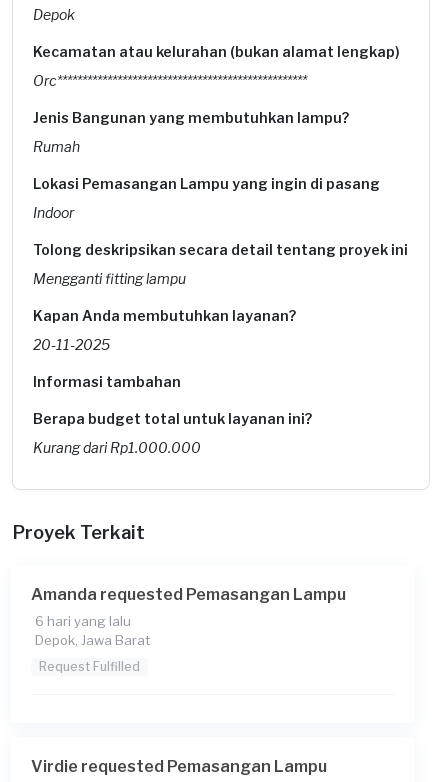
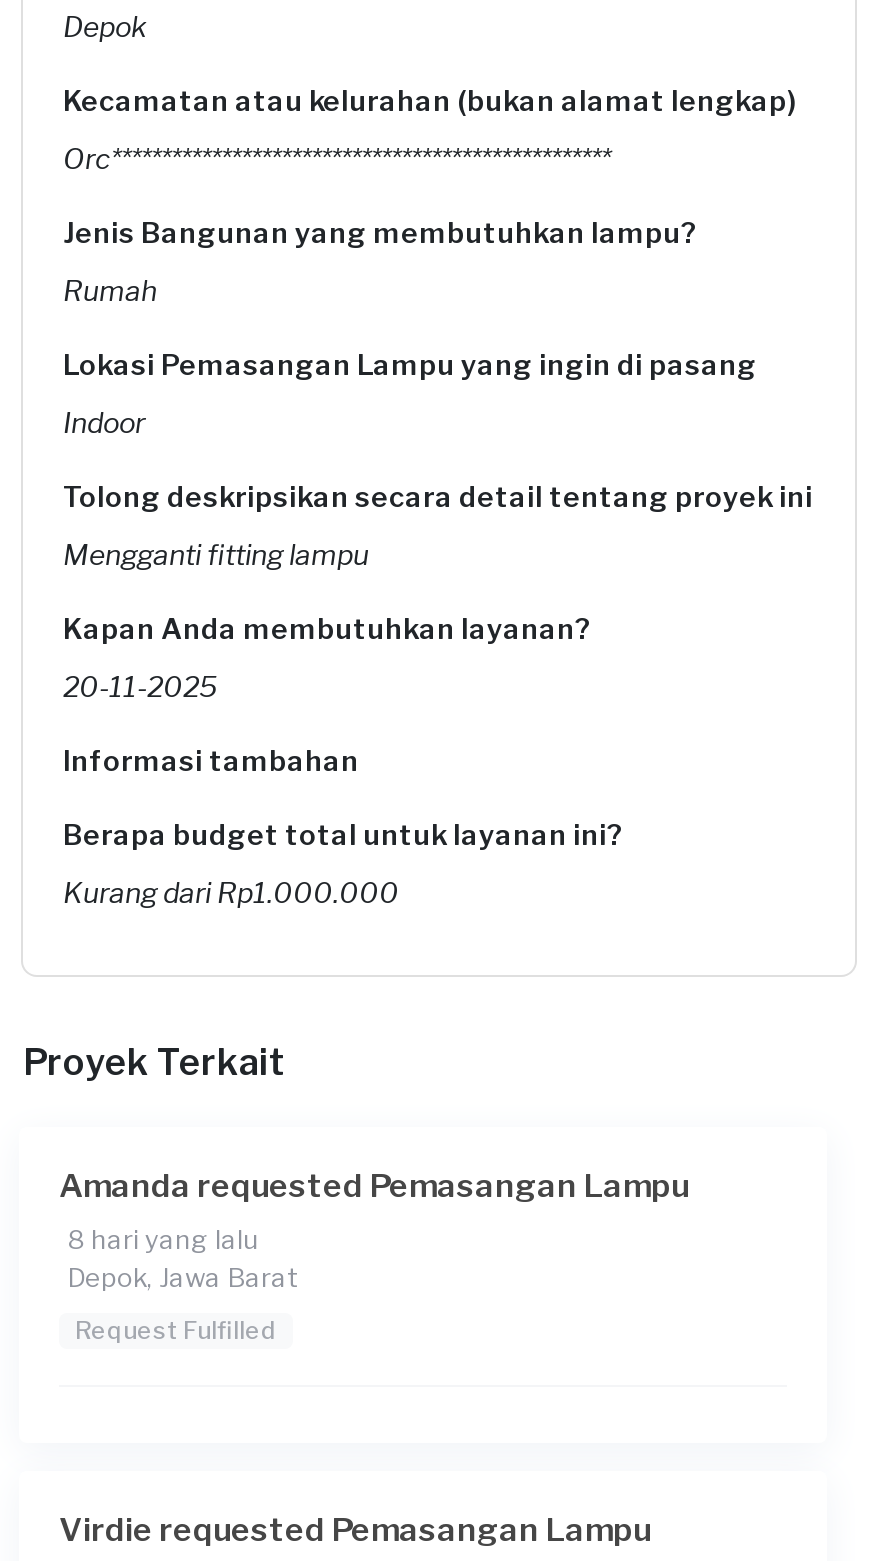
[35,613,131,629] 6 hari yang lalu -> [67,1223,259,1255] 8 hari yang lalu

